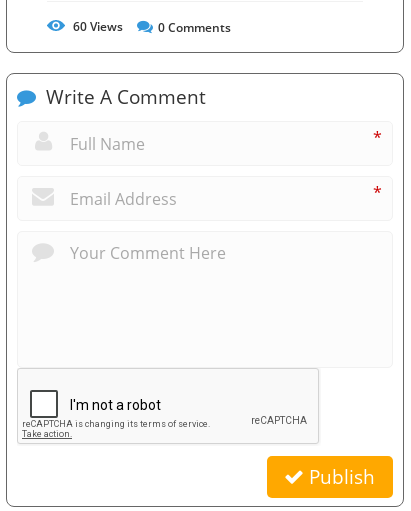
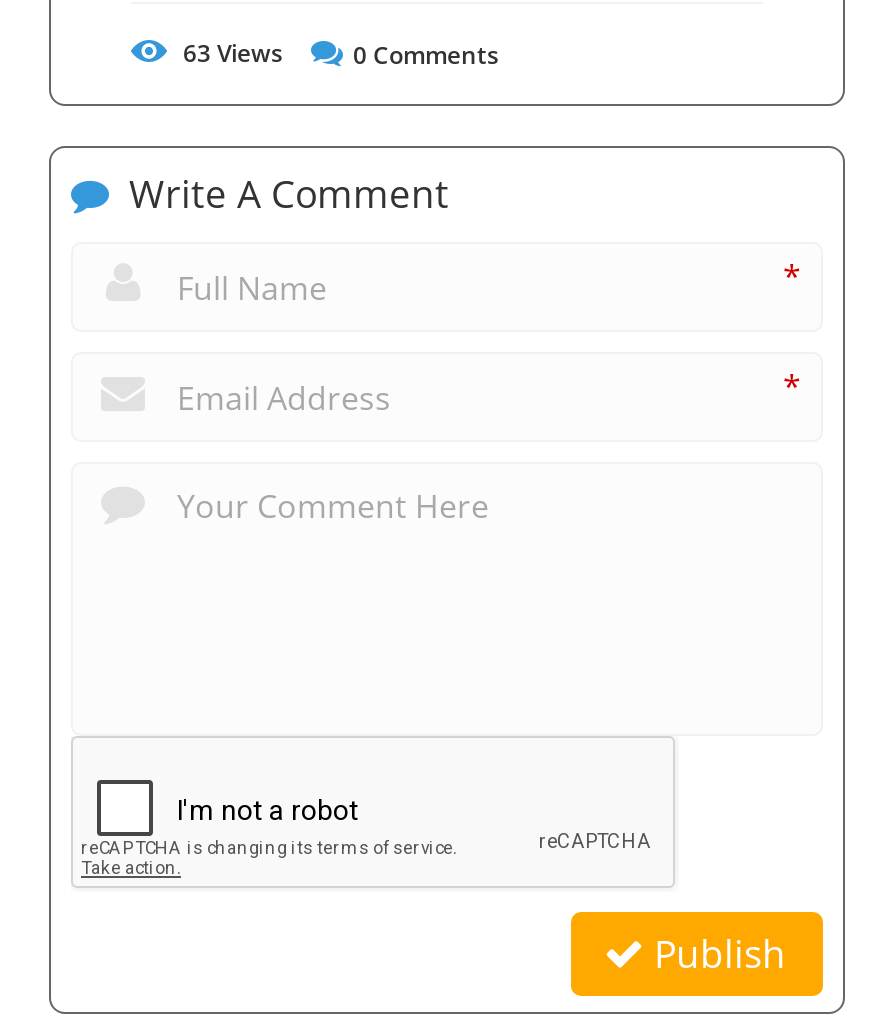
[73,18,123,35] 60 Views -> [183,36,283,70] 63 Views

